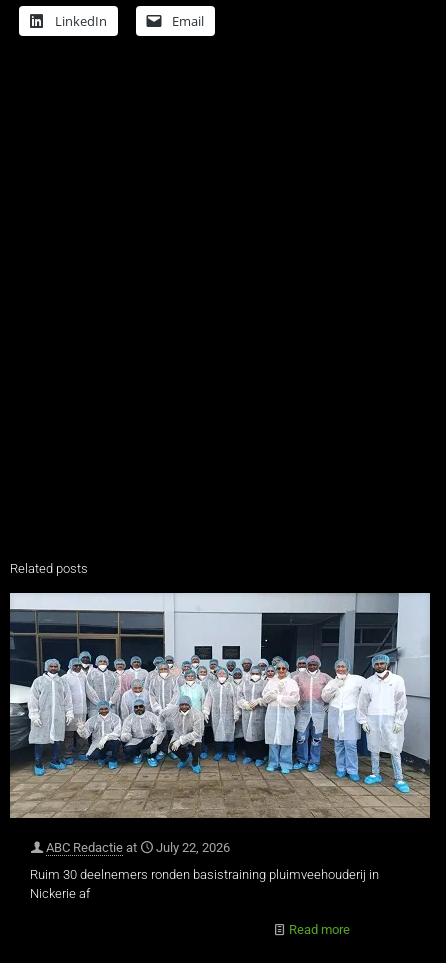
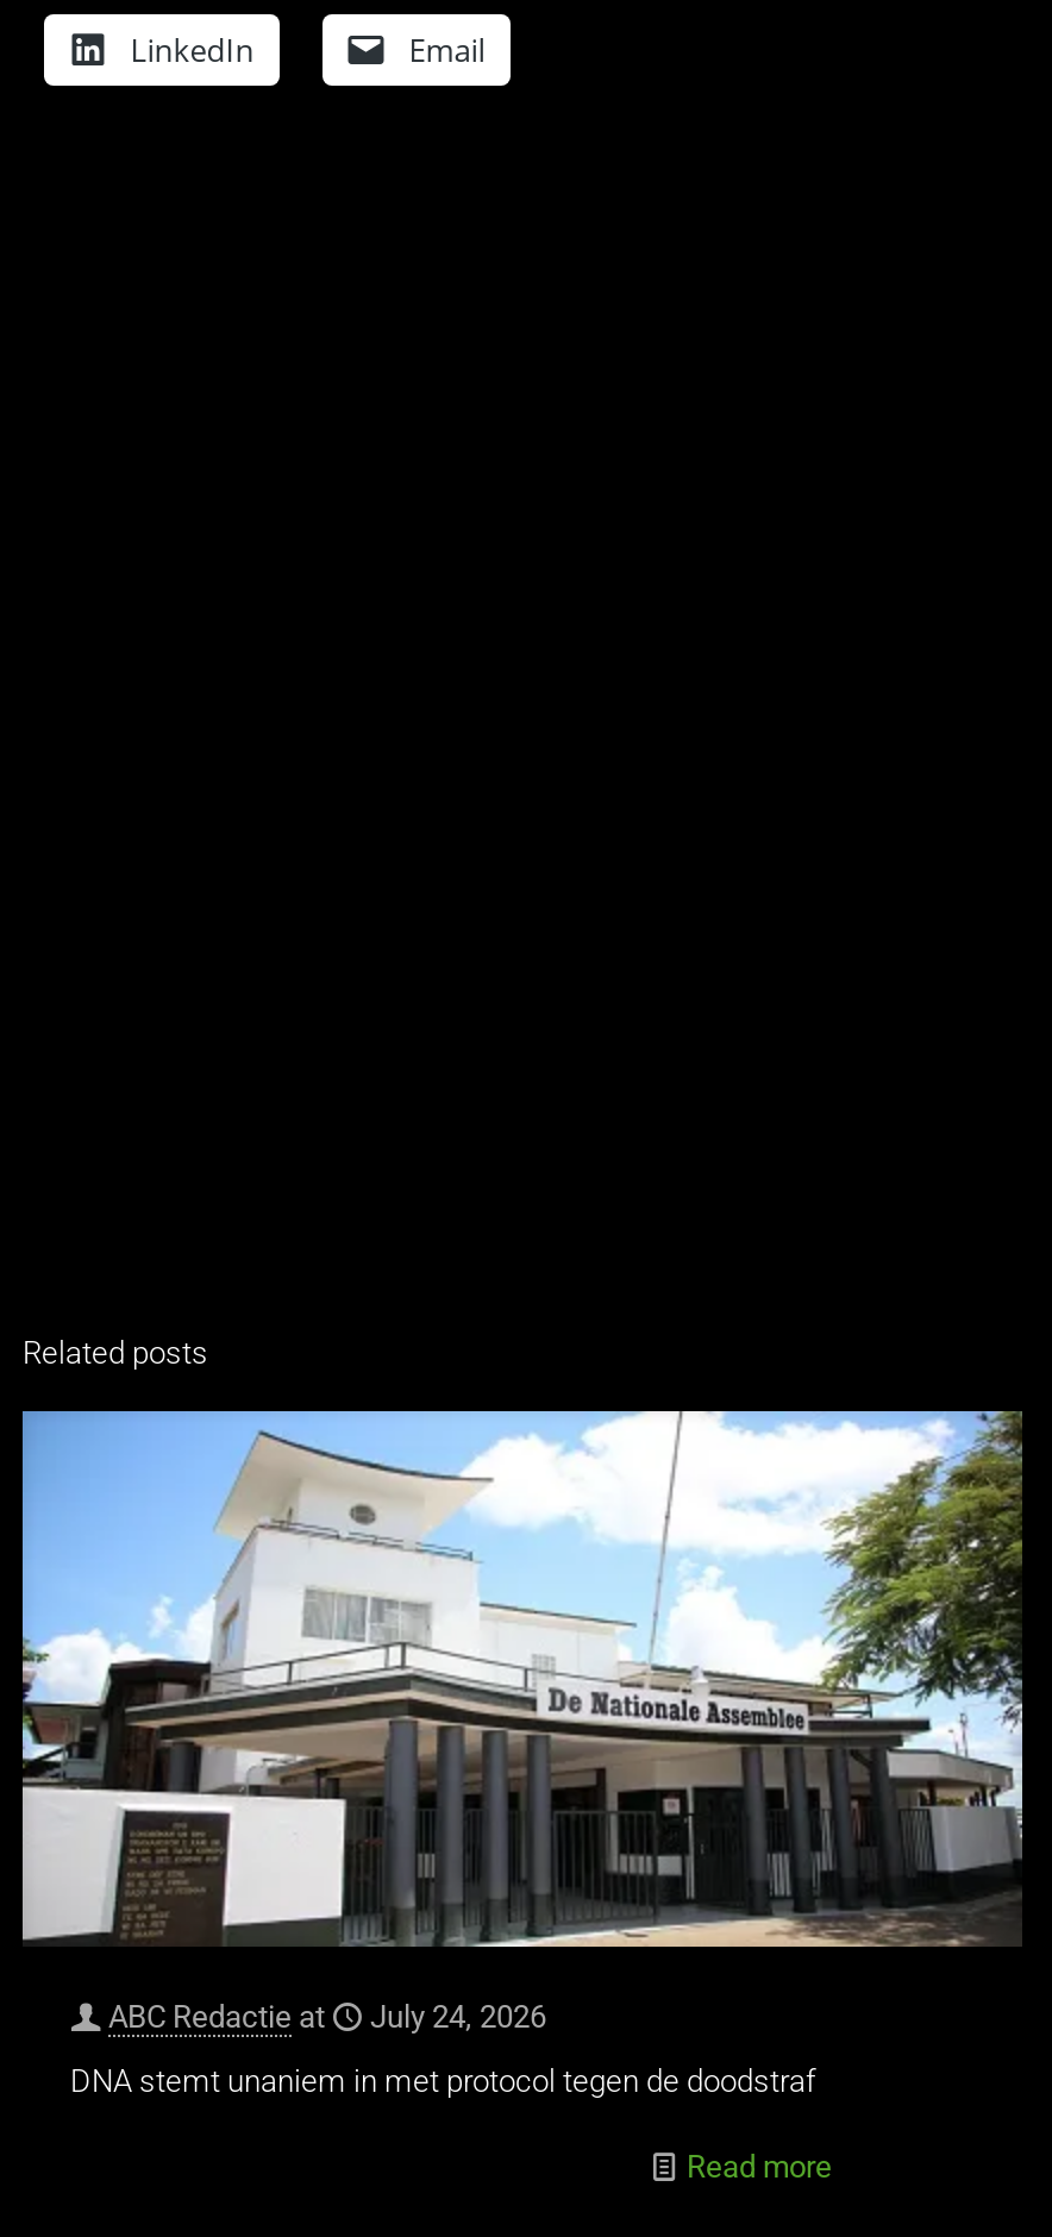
[9,592,431,855] [image] | ABC Redactie at July 22, 2026 -> [20,1409,1022,2034] [image] | ABC Redactie at July 24, 2026
[30,867,379,901] Ruim 30 deelnemers ronden basistraining pluimveehouderij in | Nickerie af -> [70,2063,815,2098] DNA stemt unaniem in met protocol tegen de doodstraf

